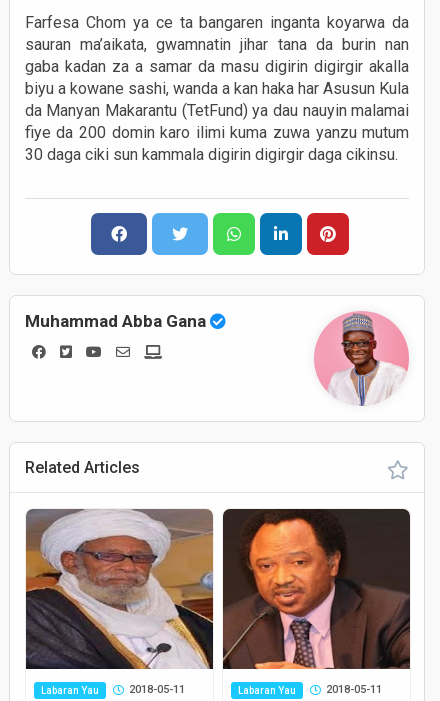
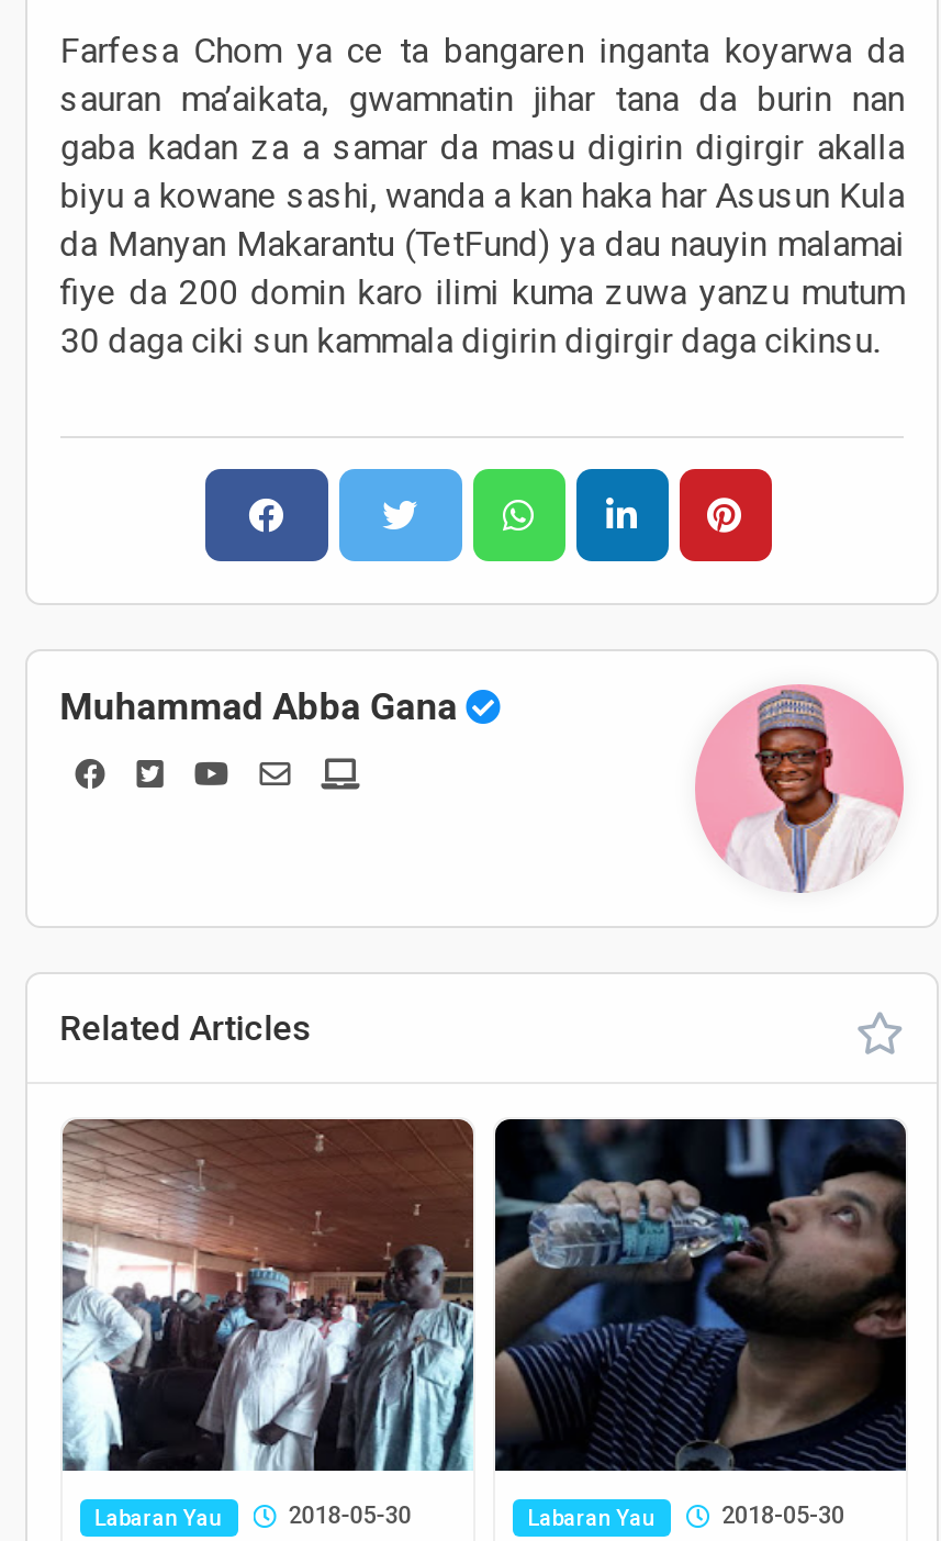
[25,508,214,696] [image] | 2018-05-11 -> [60,1117,475,1531] [image] | 2018-05-30
[222,509,411,696] [image] | 2018-05-11 -> [495,1117,908,1531] [image] | 2018-05-30

